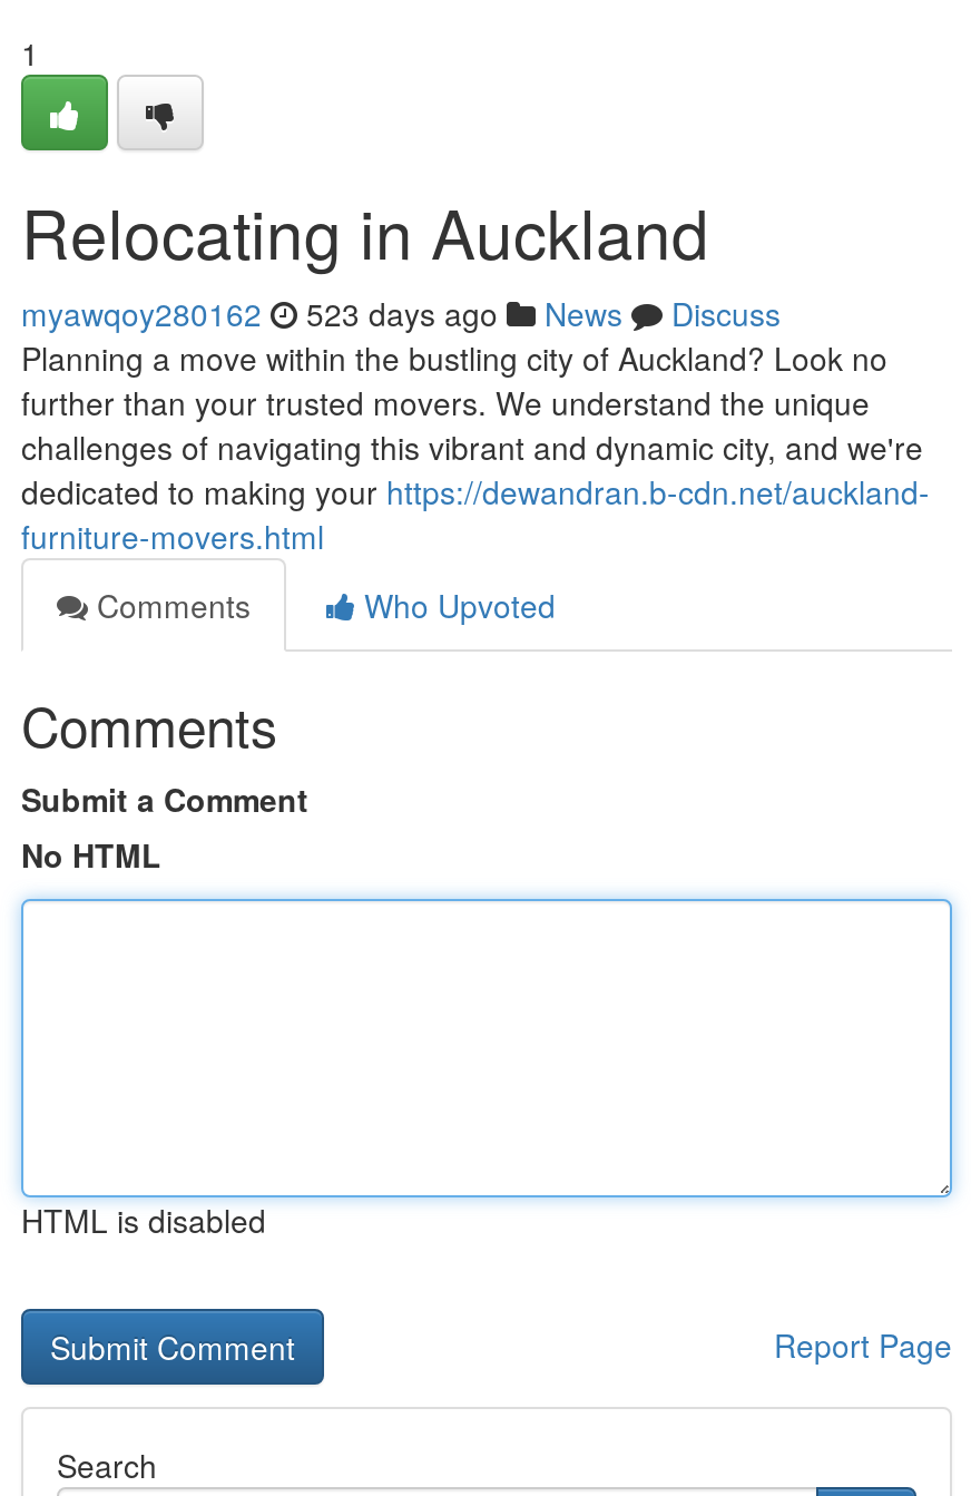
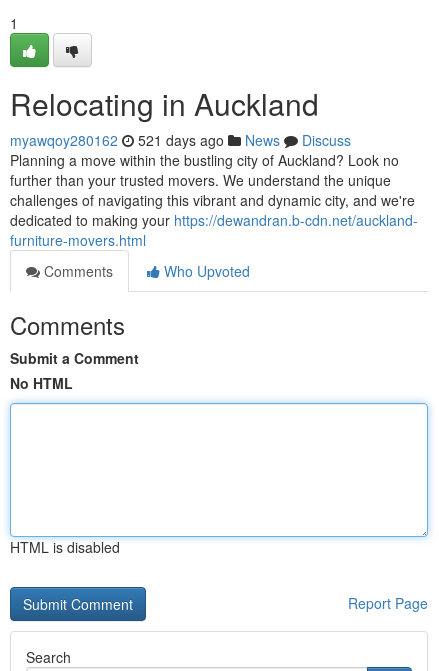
[21,291,781,335] myawqoy280162 523 days ago News Discuss -> [10,130,351,150] myawqoy280162 521 days ago News Discuss

